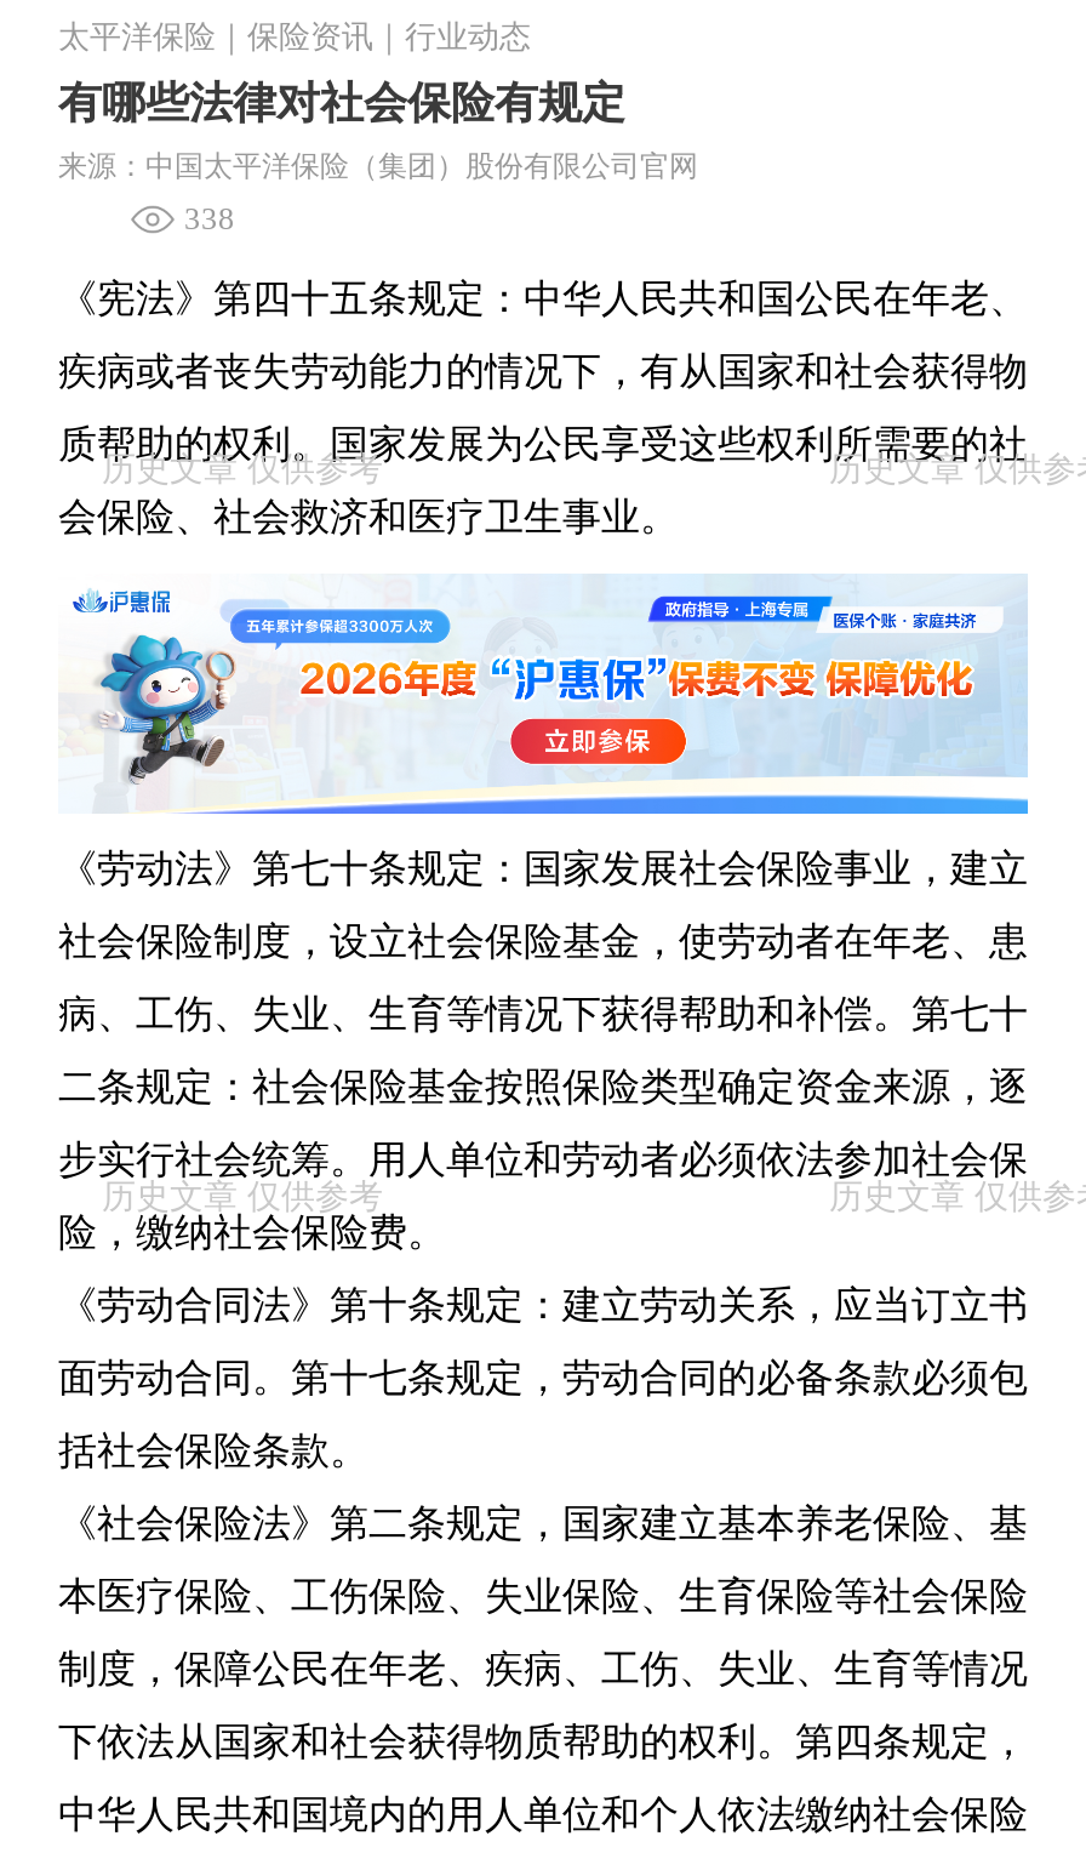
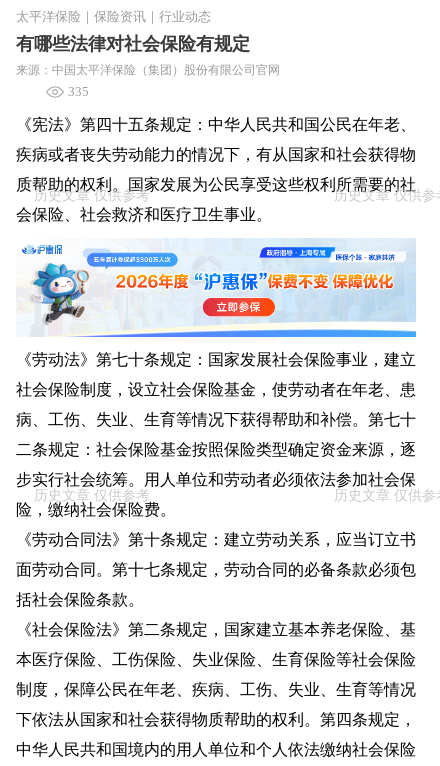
[184,200,235,236] 338 -> [68,84,89,99] 335

